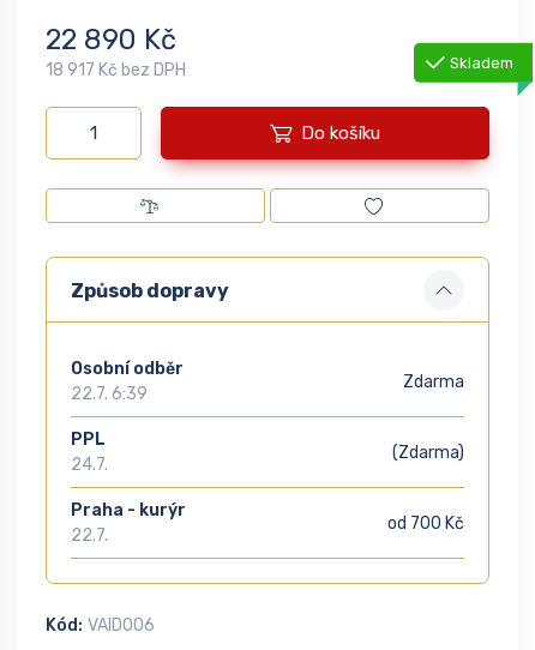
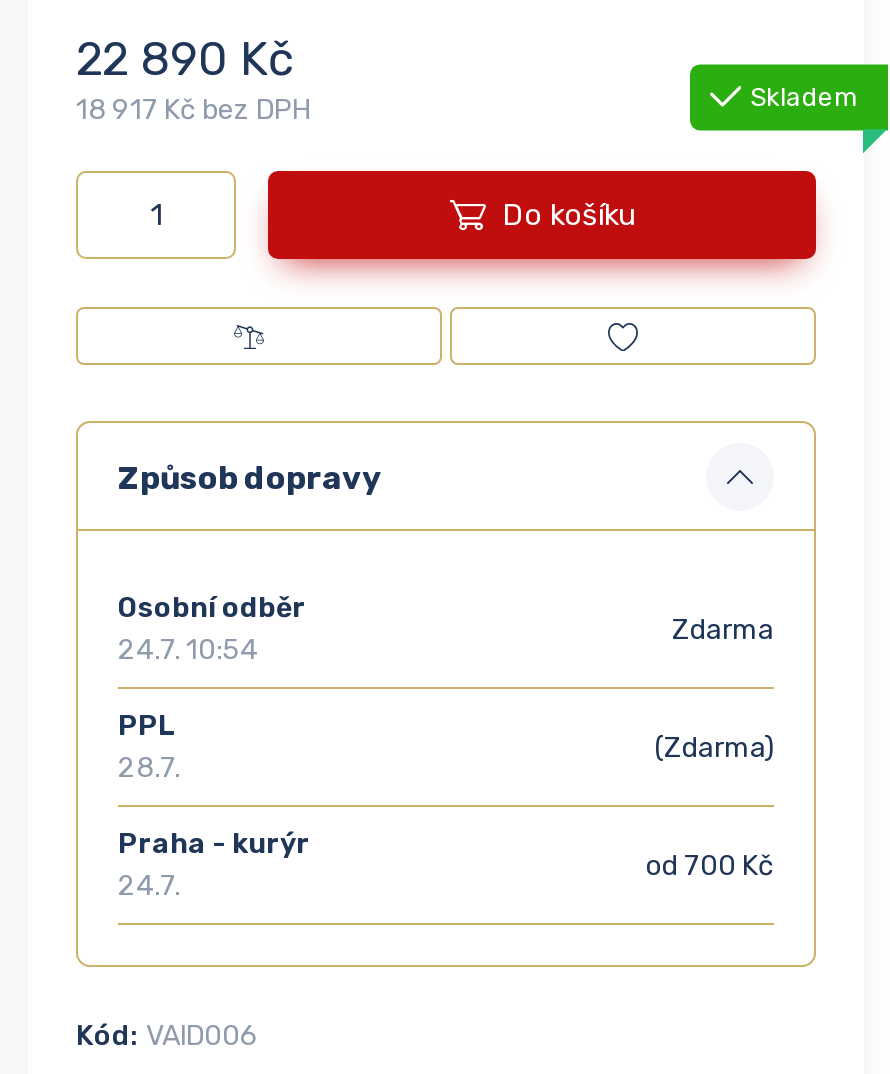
[71,384,148,405] 22.7. 6:39 -> [118,634,258,668] 24.7. 10:54
[71,455,108,475] 24.7. -> [118,752,180,786] 28.7.
[71,526,108,546] 22.7. -> [118,870,180,904] 24.7.

